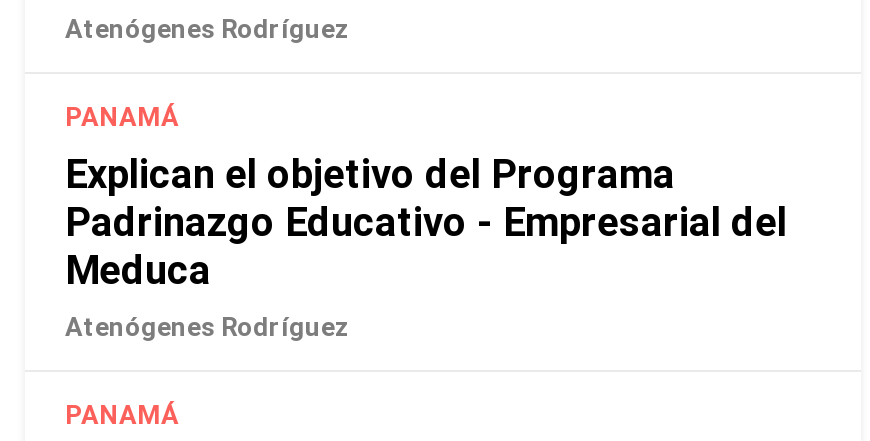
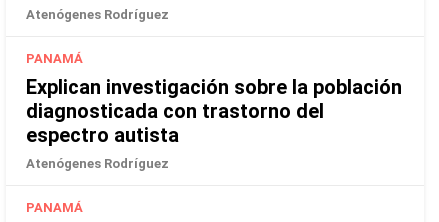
[65,150,787,294] Explican el objetivo del Programa | Padrinazgo Educativo - Empresarial del | Meduca -> [26,75,402,147] Explican investigación sobre la población | diagnosticada con trastorno del | espectro autista

